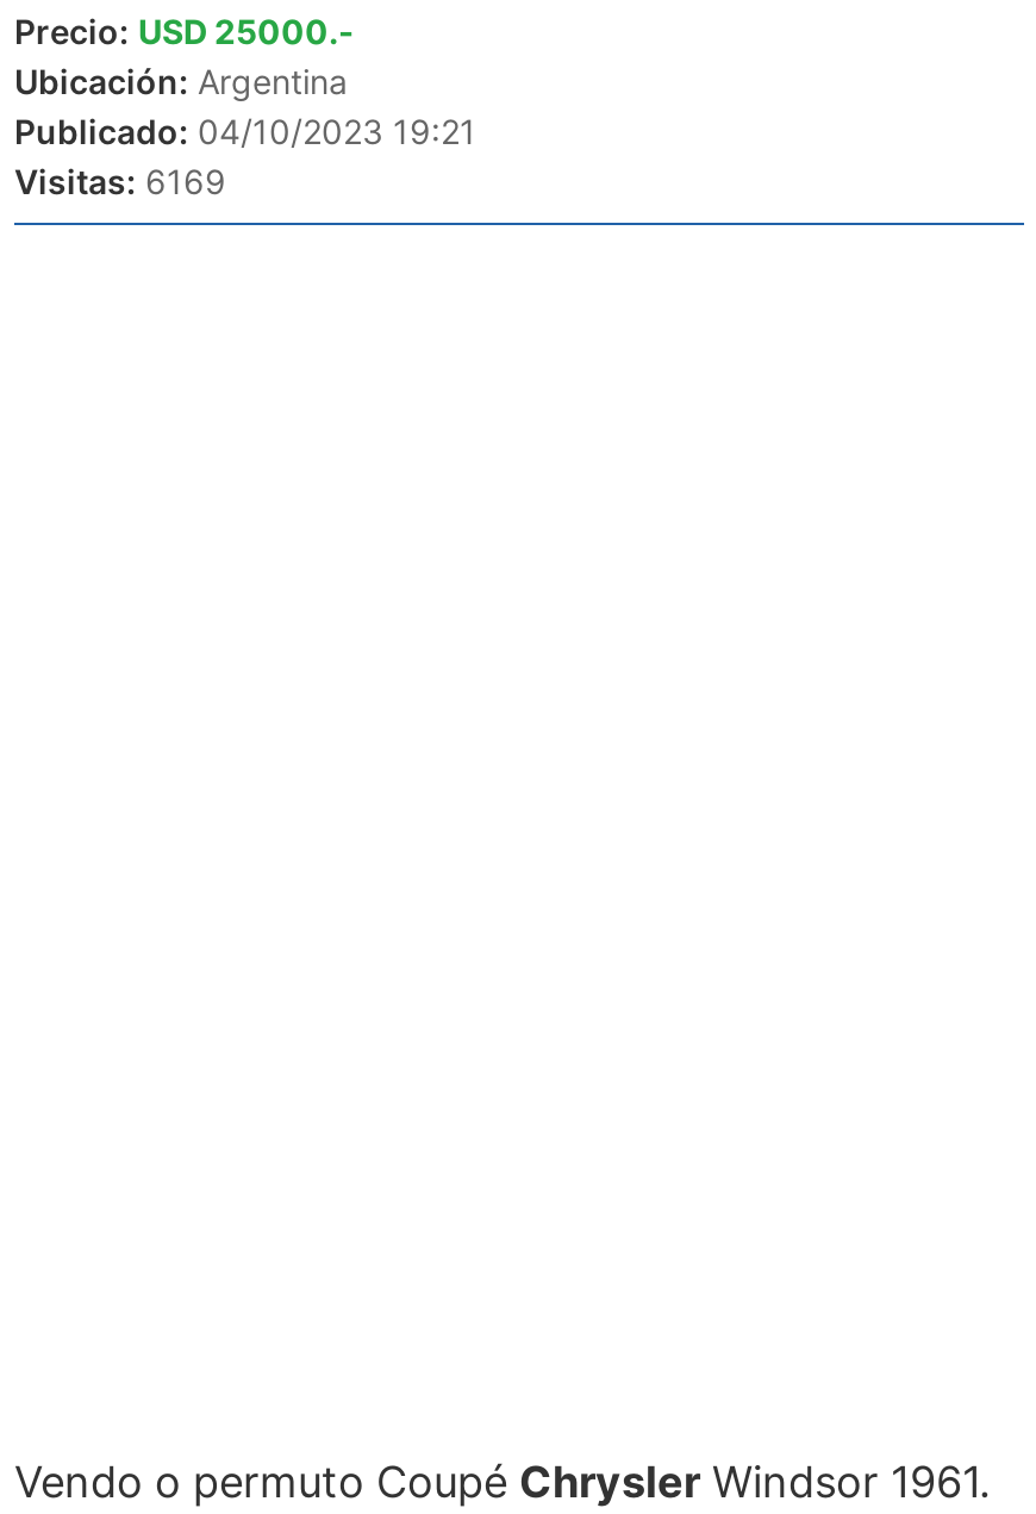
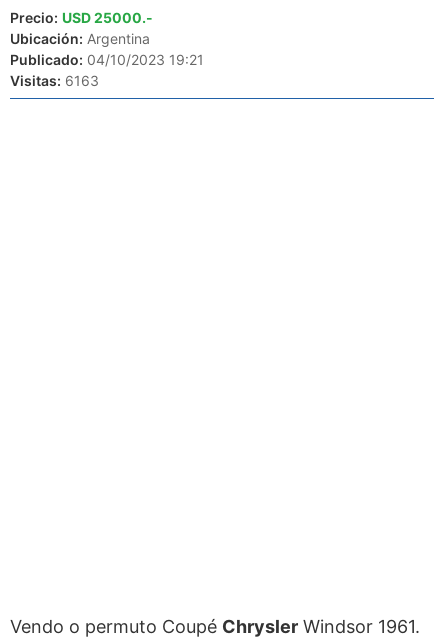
[14,161,226,201] Visitas: 6169 -> [10,72,99,89] Visitas: 6163

